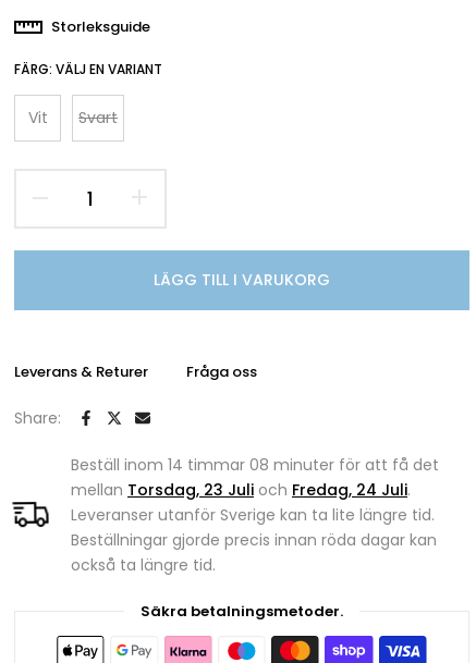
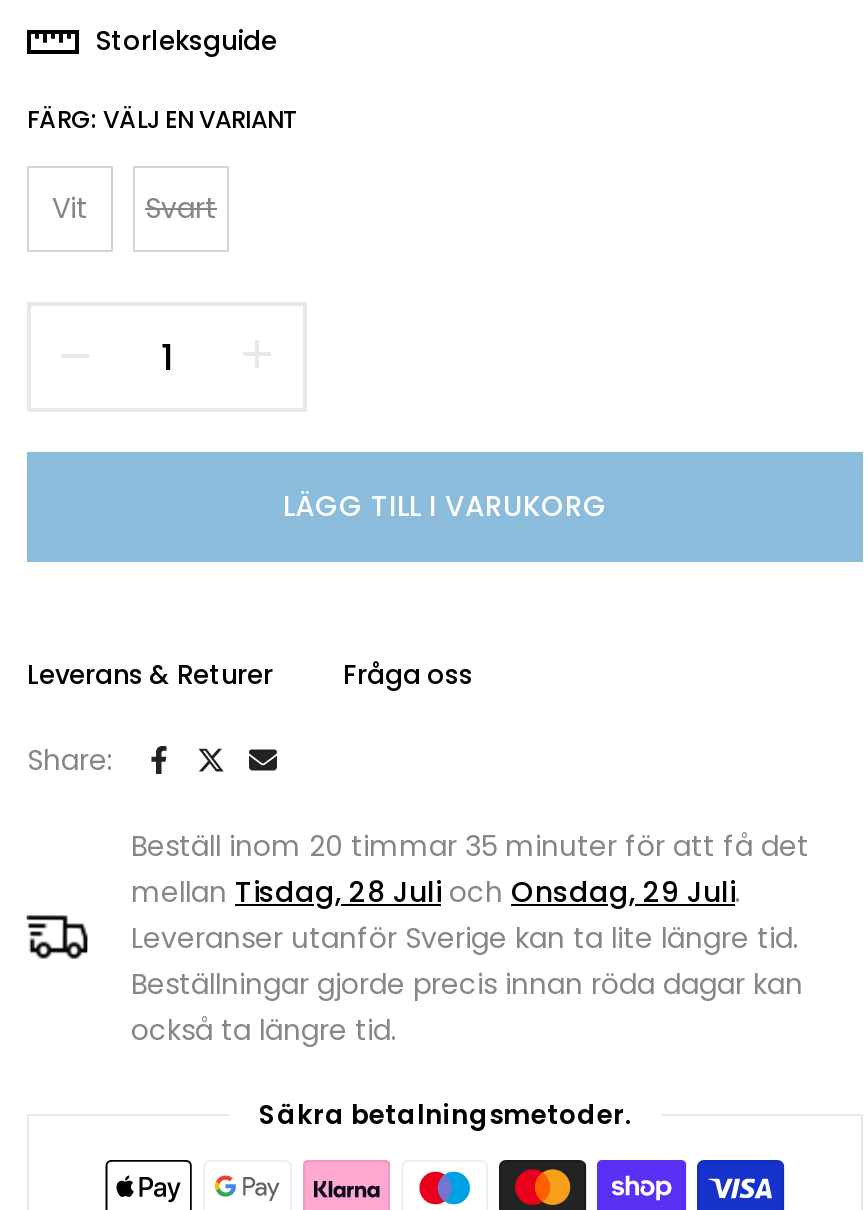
[71,454,439,476] Beställ inom 14 timmar 08 minuter för att få det -> [131,826,809,866] Beställ inom 20 timmar 35 minuter för att få det
[71,479,411,501] mellan Torsdag, 23 Juli och Fredag, 24 Juli. -> [131,872,741,912] mellan Tisdag, 28 Juli och Onsdag, 29 Juli.

